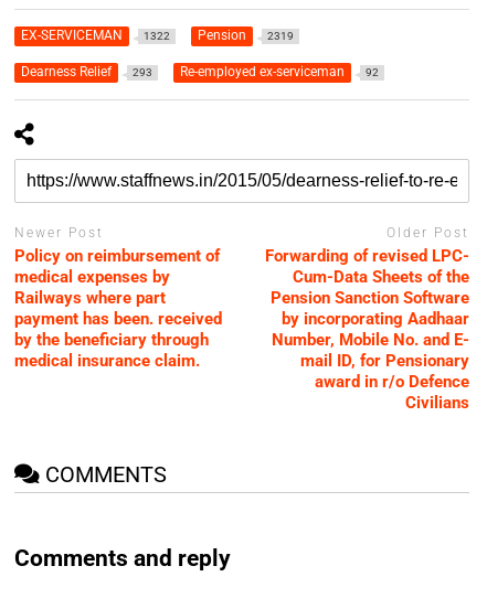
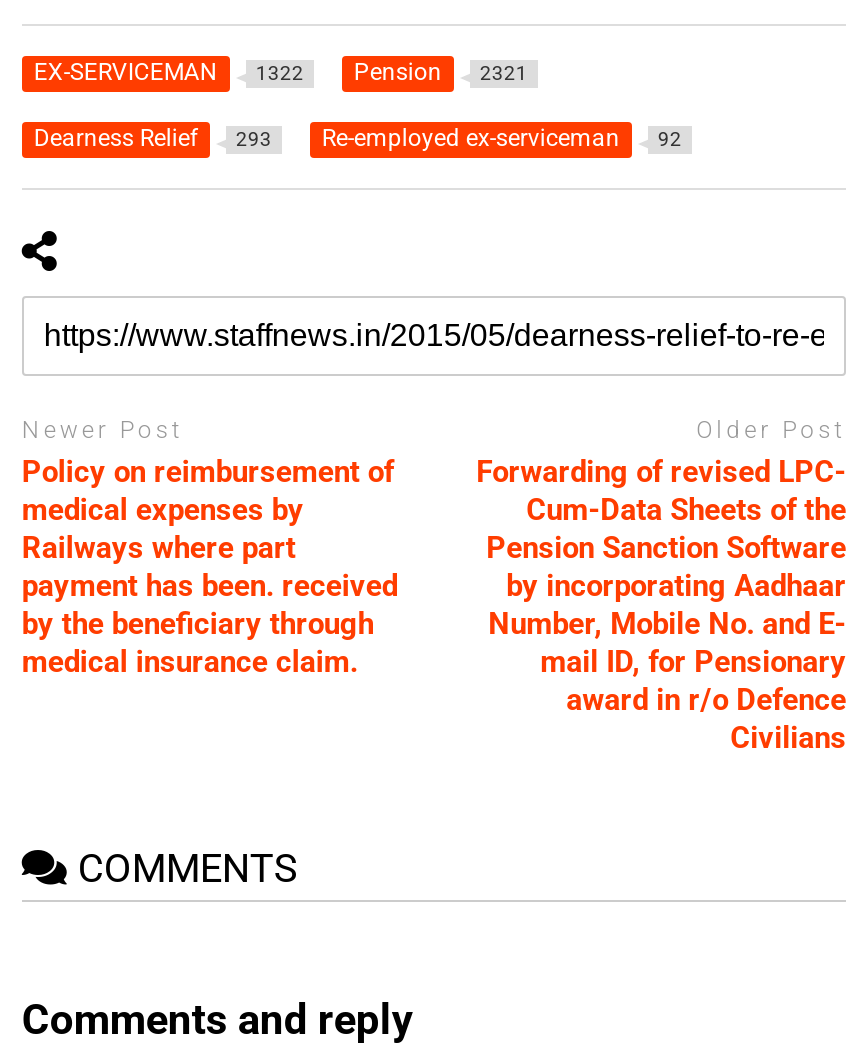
[198,28,294,43] Pension 2319 -> [354,58,528,86] Pension 2321

